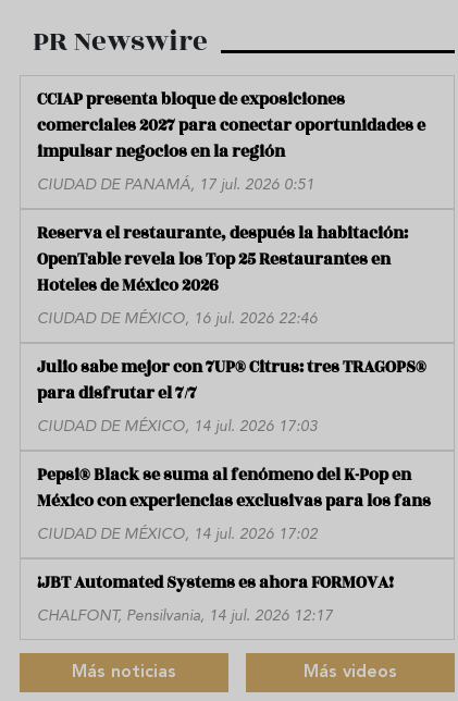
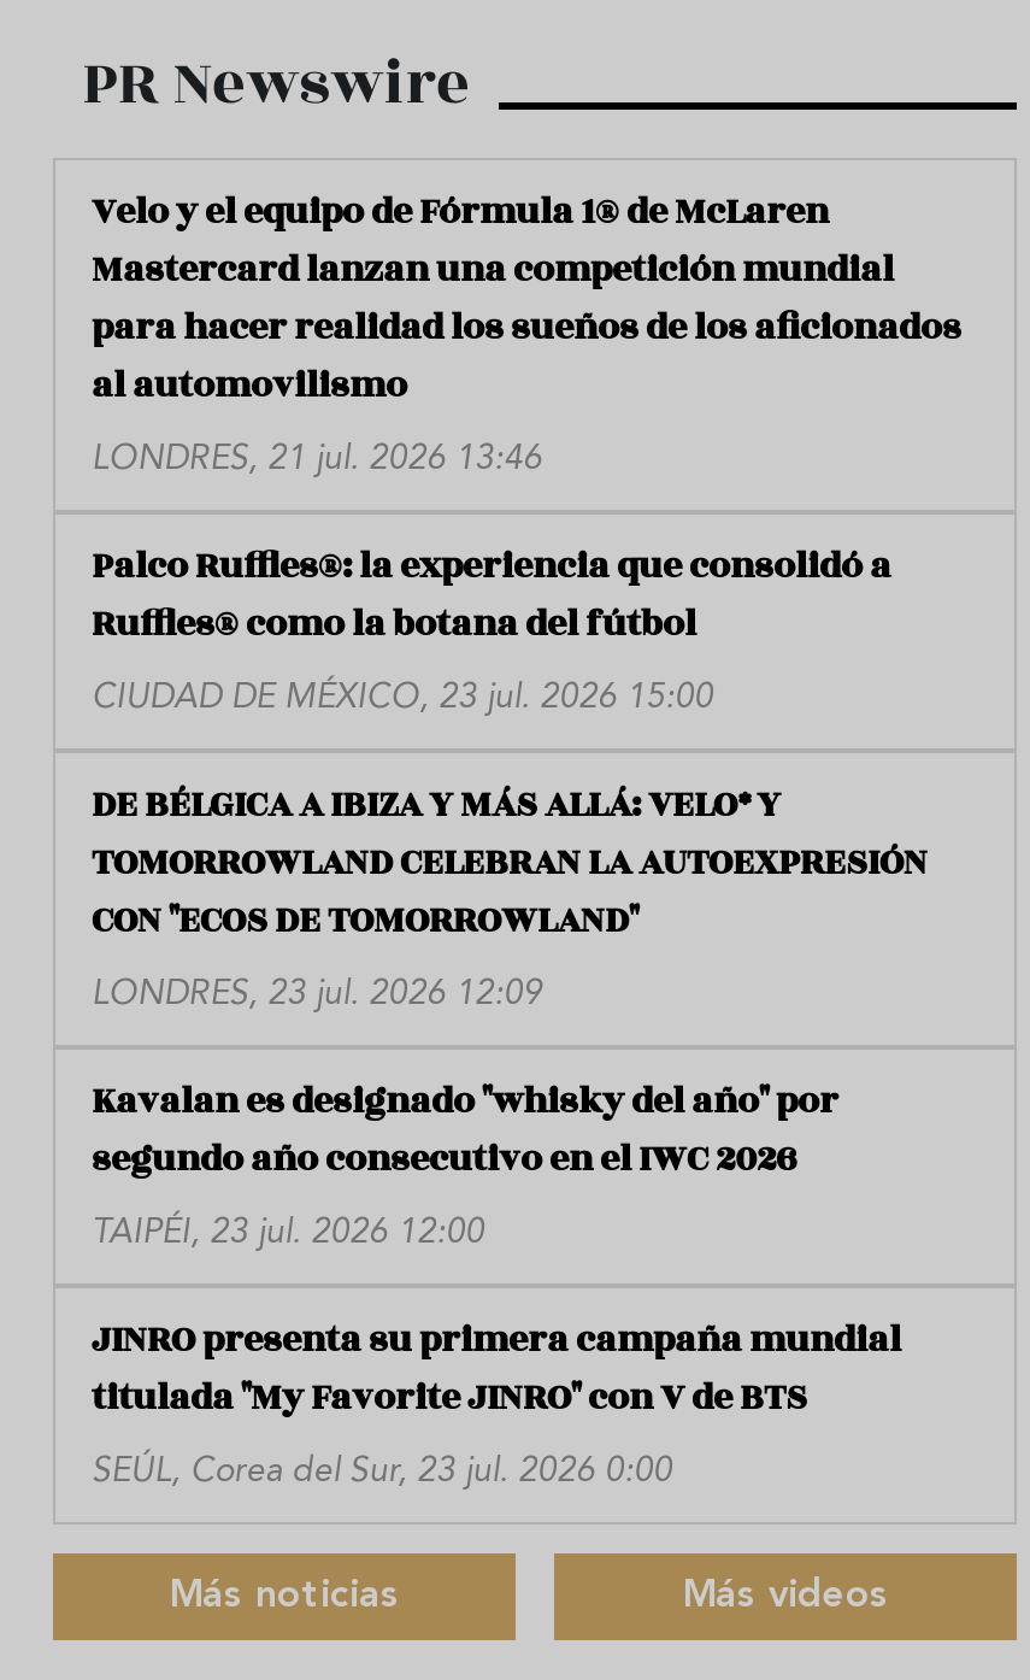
[37,87,425,164] CCIAP presenta bloque de exposiciones | comerciales 2027 para conectar oportunidades e | impulsar negocios en la región -> [92,184,961,413] Velo y el equipo de Fórmula 1® de McLaren | Mastercard lanzan una competición mundial | para hacer realidad los sueños de los aficionados | al automovilismo
[37,177,314,192] CIUDAD DE PANAMÁ, 17 jul. 2026 0:51 -> [92,442,542,476] LONDRES, 21 jul. 2026 13:46
[37,221,408,298] Reserva el restaurante, después la habitación: | OpenTable revela los Top 25 Restaurantes en | Hoteles de México 2026 -> [92,538,891,652] Palco Ruffles®: la experiencia que consolidó a | Ruffles® como la botana del fútbol
[37,311,318,326] CIUDAD DE MÉXICO, 16 jul. 2026 22:46 -> [92,680,713,714] CIUDAD DE MÉXICO, 23 jul. 2026 15:00
[37,355,426,406] Julio sabe mejor con 7UP® Citrus: tres TRAGOPS® | para disfrutar el 7/7 -> [92,777,928,948] DE BÉLGICA A IBIZA Y MÁS ALLÁ: VELO* Y | TOMORROWLAND CELEBRAN LA AUTOEXPRESIÓN | CON "ECOS DE TOMORROWLAND"
[37,419,318,434] CIUDAD DE MÉXICO, 14 jul. 2026 17:03 -> [92,977,542,1011] LONDRES, 23 jul. 2026 12:09
[37,462,431,514] Pepsi® Black se suma al fenómeno del K-Pop en | México con experiencias exclusivas para los fans -> [92,1073,838,1187] Kavalan es designado "whisky del año" por | segundo año consecutivo en el IWC 2026
[37,527,318,542] CIUDAD DE MÉXICO, 14 jul. 2026 17:02 -> [92,1216,484,1249] TAIPÉI, 23 jul. 2026 12:00
[37,570,394,595] ¡JBT Automated Systems es ahora FORMOVA! -> [92,1312,901,1425] JINRO presenta su primera campaña mundial | titulada "My Favorite JINRO" con V de BTS
[37,608,333,623] CHALFONT, Pensilvania, 14 jul. 2026 12:17 -> [92,1454,672,1488] SEÚL, Corea del Sur, 23 jul. 2026 0:00

